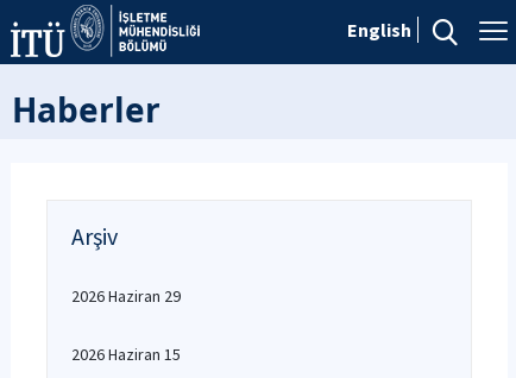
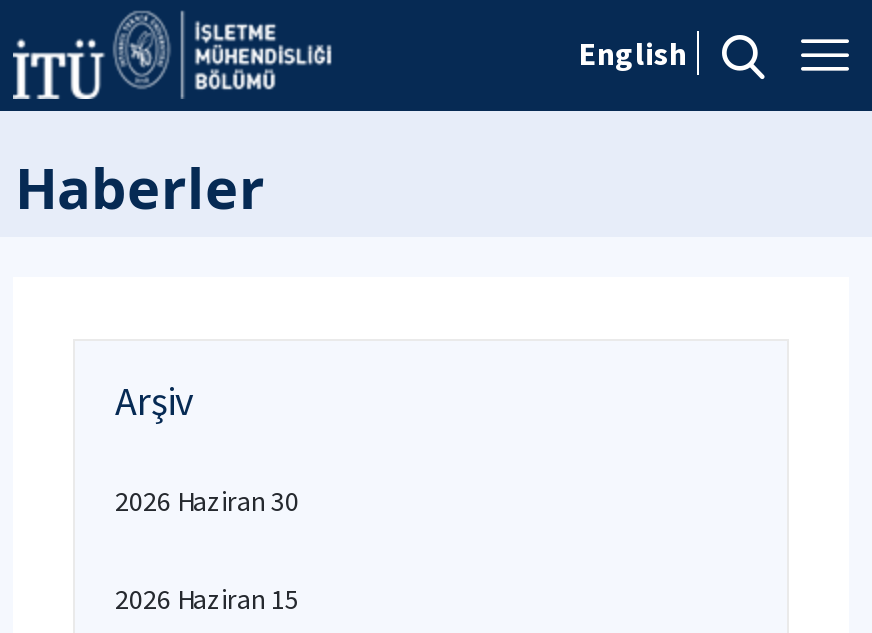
[71,285,181,307] 2026 Haziran 29 -> [115,483,299,519] 2026 Haziran 30

